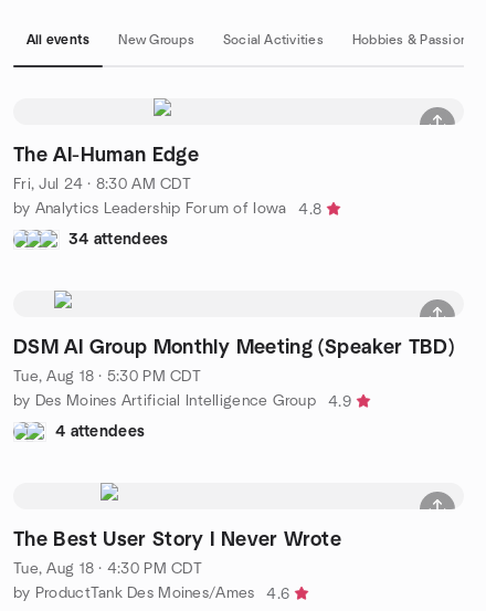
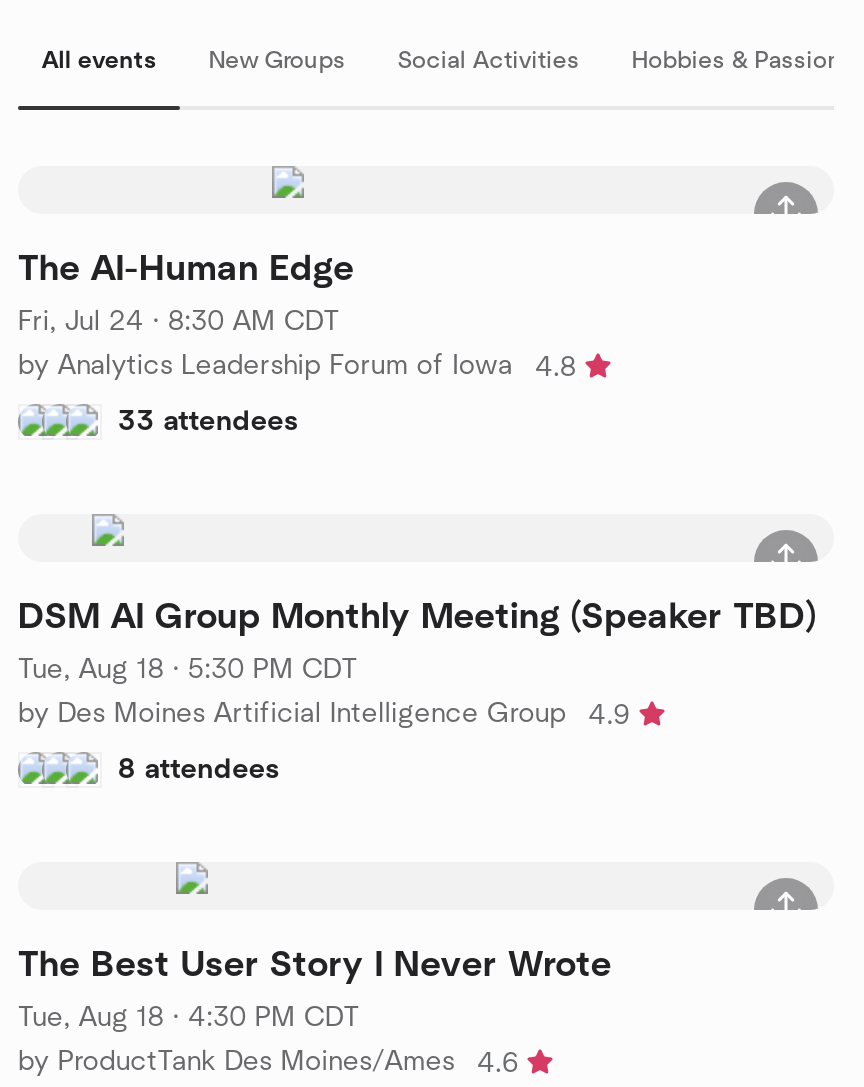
[68,231,168,247] 34 attendees -> [118,407,299,435] 33 attendees
[55,424,145,439] 4 attendees -> [118,755,280,783] 8 attendees

